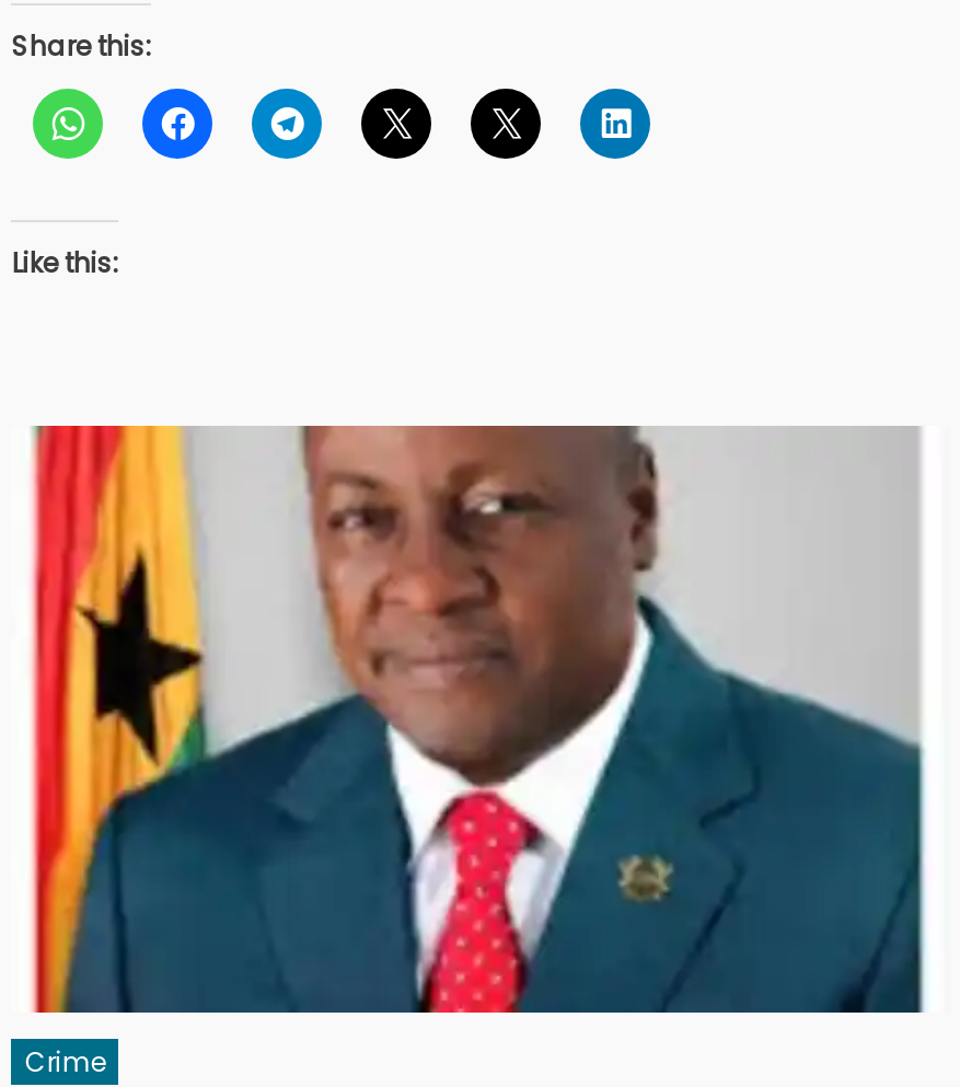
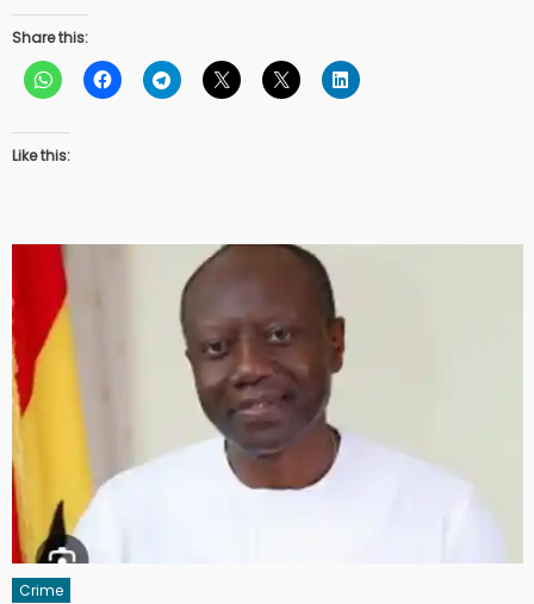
[11,424,948,1015] [image] -> [11,243,523,565] [image]

